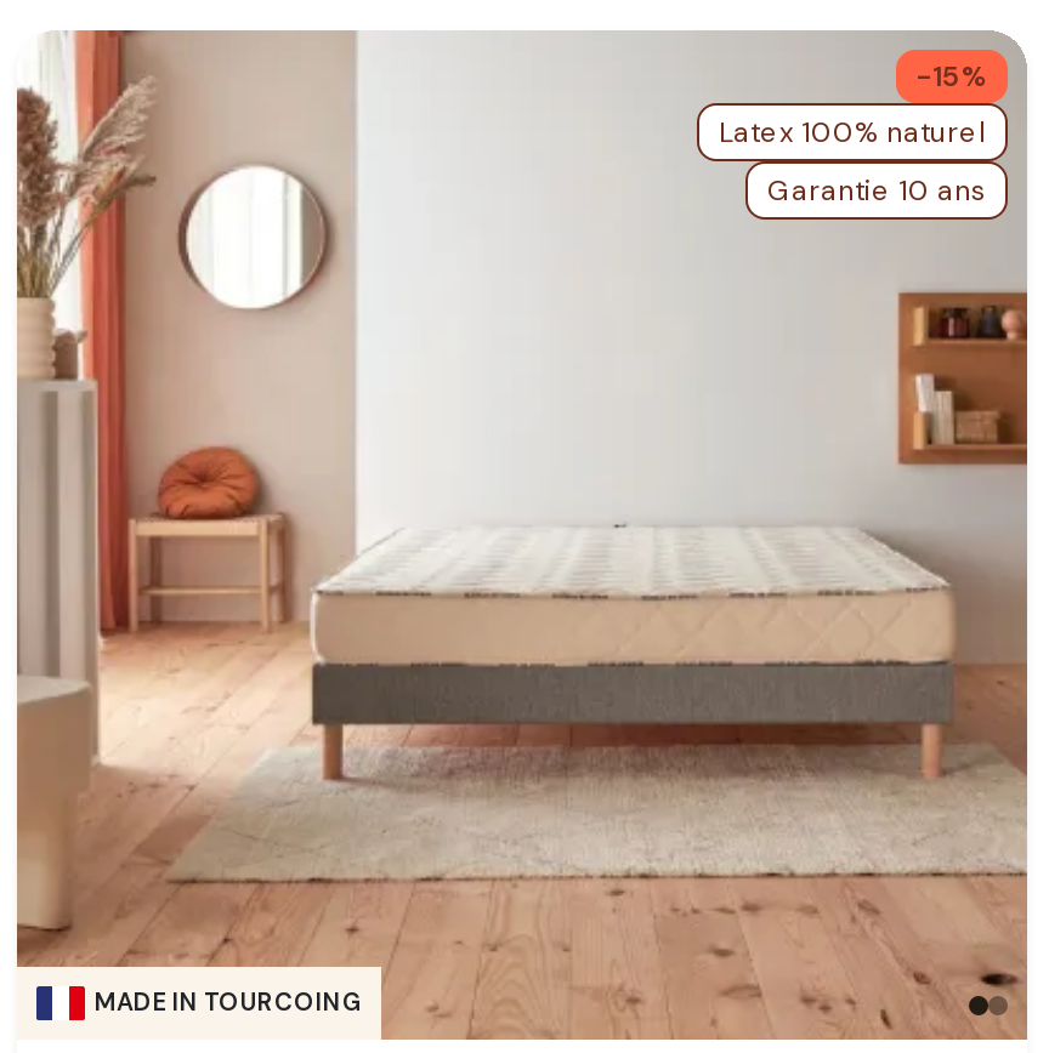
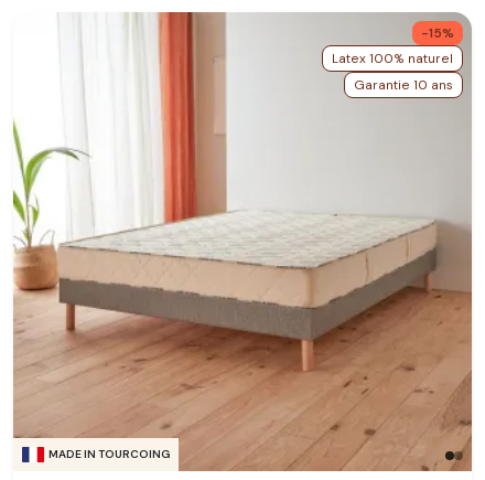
[15,28,1027,1040] [image] -> [12,11,472,470] [image]

